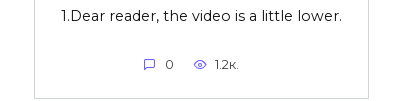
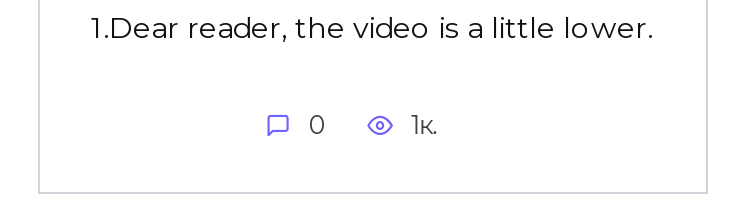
[215,57,239,72] 1.2к. -> [410,111,438,141] 1к.

